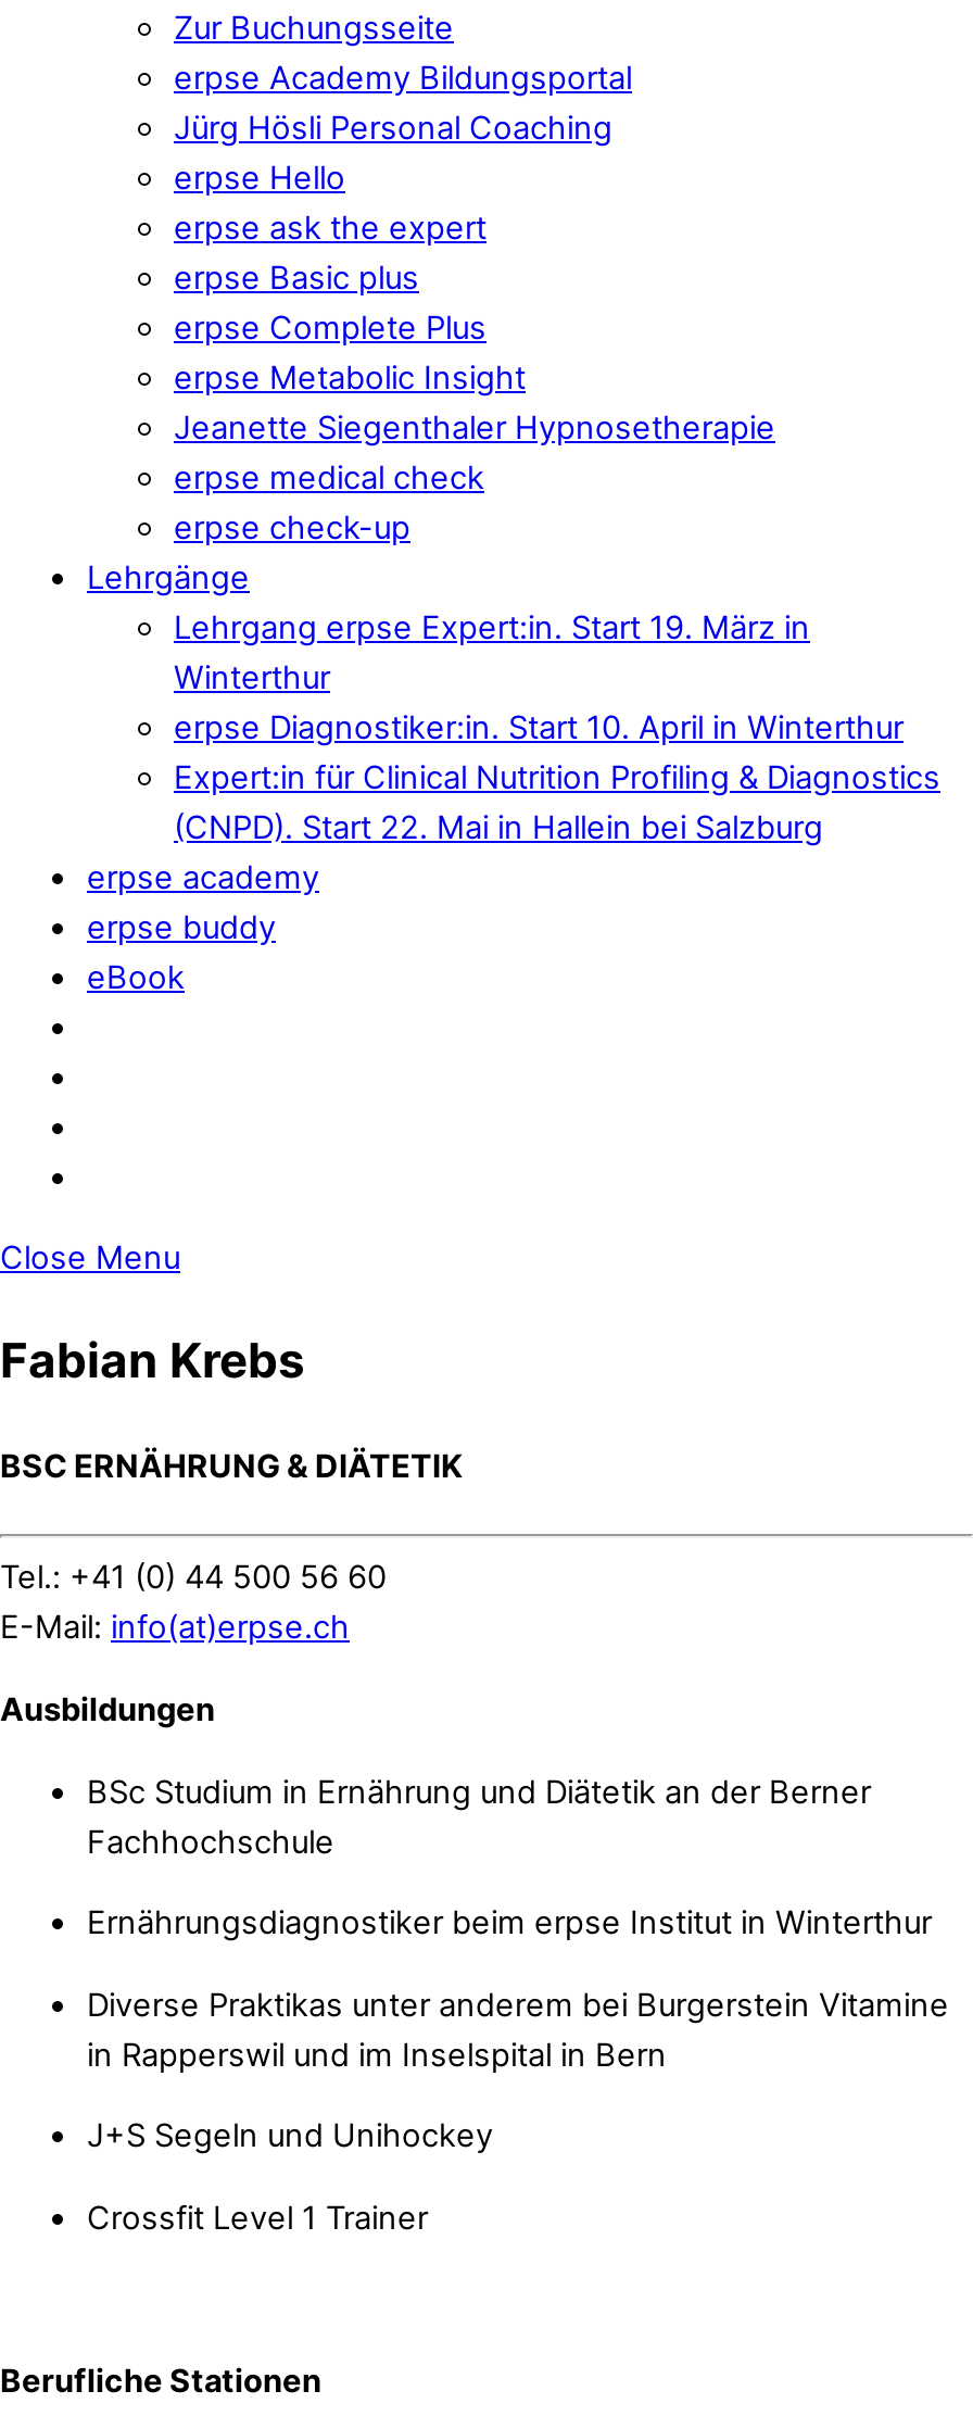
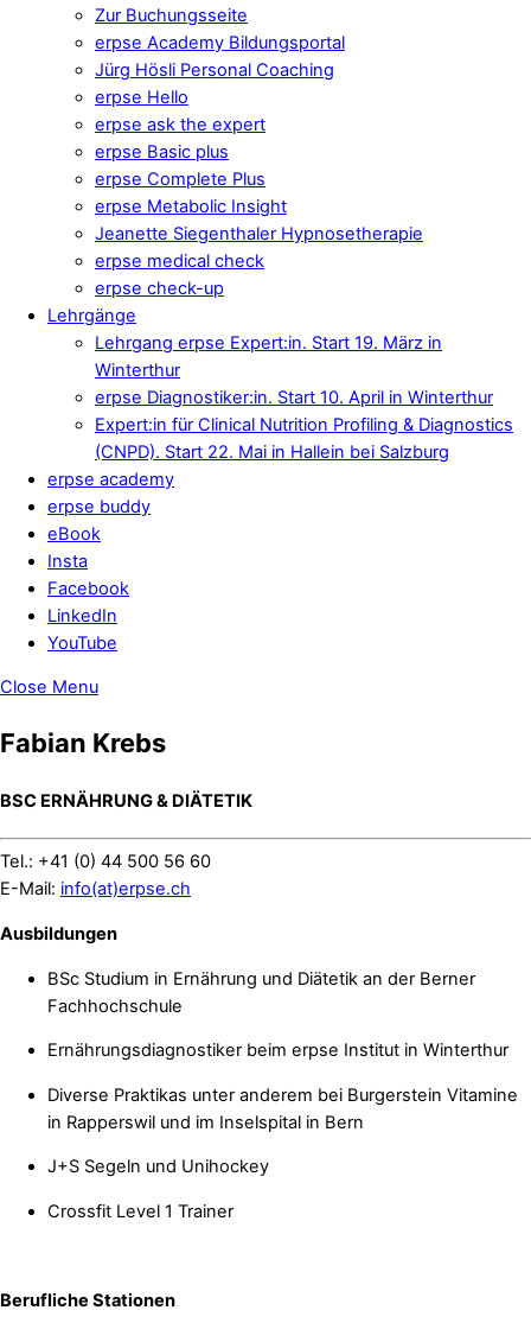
none -> [47,550,129,653] Insta | Facebook | LinkedIn | YouTube

